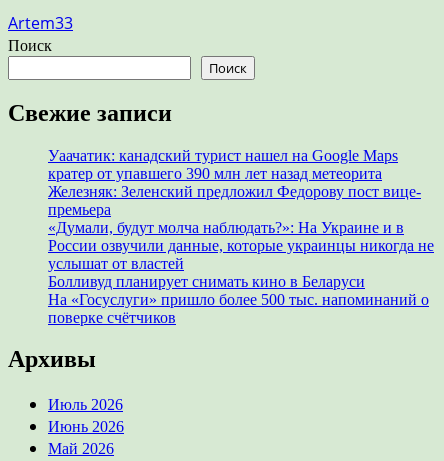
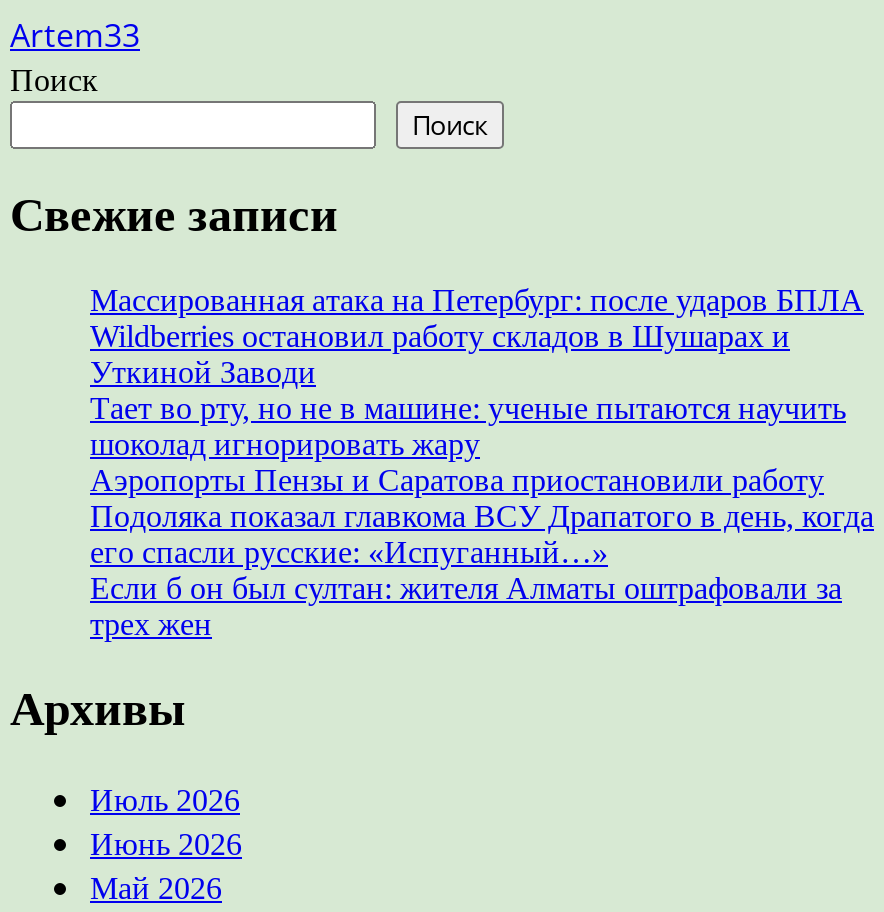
[48,146,434,325] Уаачатик: канадский турист нашел на Google Maps | кратер от упавшего 390 млн лет назад метеорита | Железняк: Зеленский предложил Федорову пост вице- | премьера | «Думали, будут молча наблюдать?»: На Украине и в | России озвучили данные, которые украинцы никогда не | услышат от властей | Болливуд планирует снимать кино в Беларуси | На «Госуслуги» пришло более 500 тыс. напоминаний о | поверке счётчиков -> [90,283,874,641] Массированная атака на Петербург: после ударов БПЛА | Wildberries остановил работу складов в Шушарах и | Уткиной Заводи | Тает во рту, но не в машине: ученые пытаются научить | шоколад игнорировать жару | Аэропорты Пензы и Саратова приостановили работу | Подоляка показал главкома ВСУ Драпатого в день, когда | его спасли русские: «Испуганный…» | Если б он был султан: жителя Алматы оштрафовали за | трех жен

